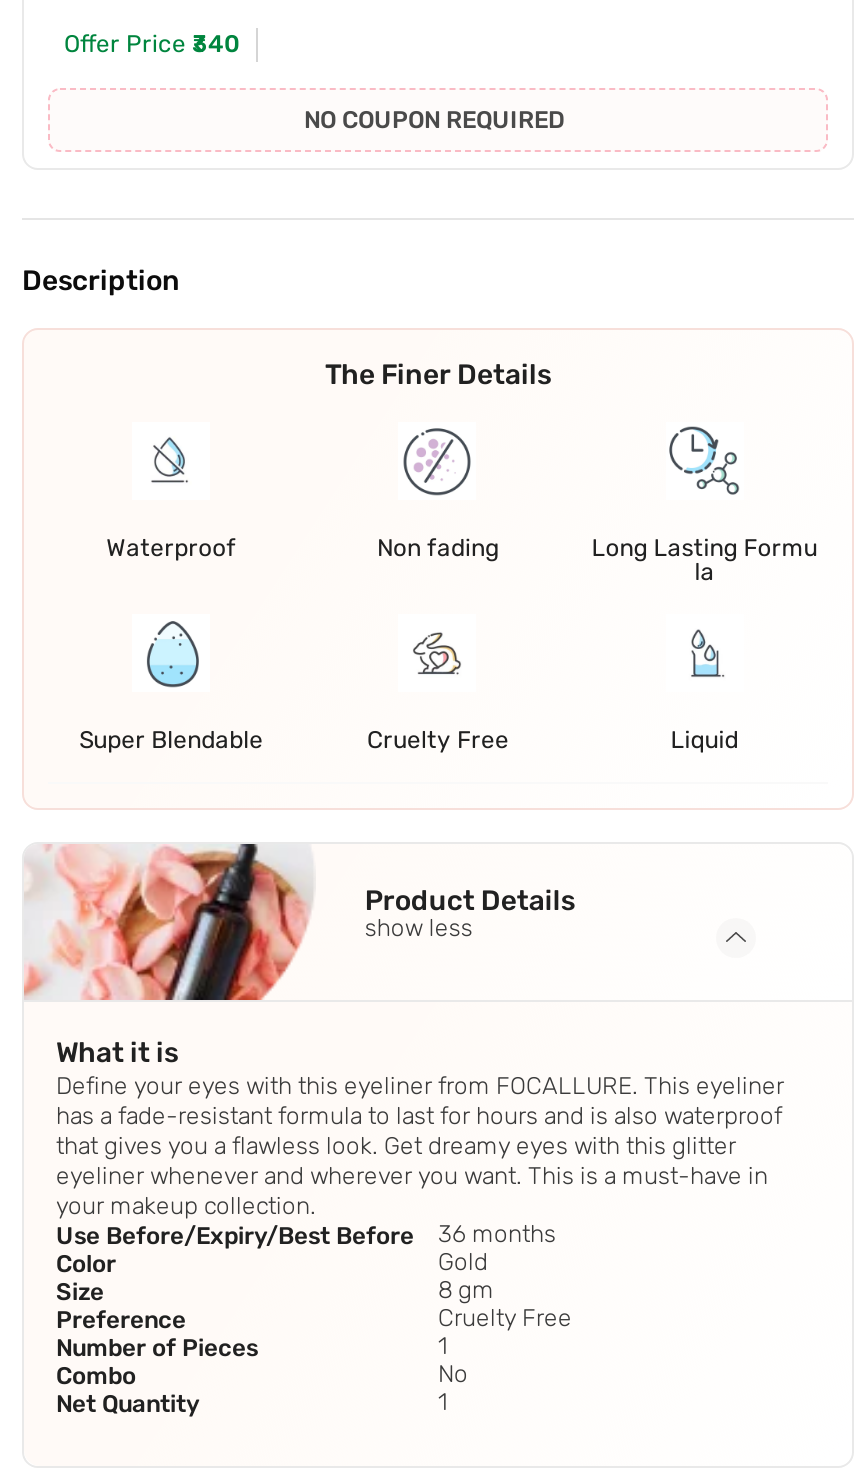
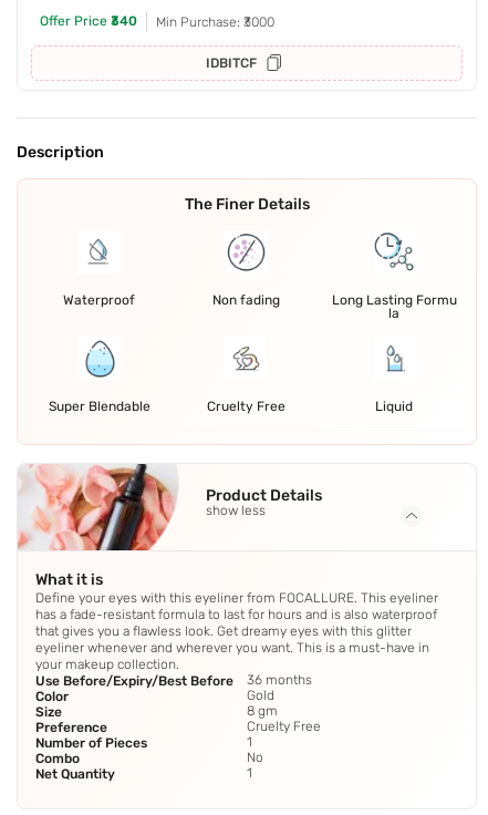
[304,107,564,135] NO COUPON REQUIRED -> [156,14,274,71] Min Purchase: ₹3000 | IDBITCF

